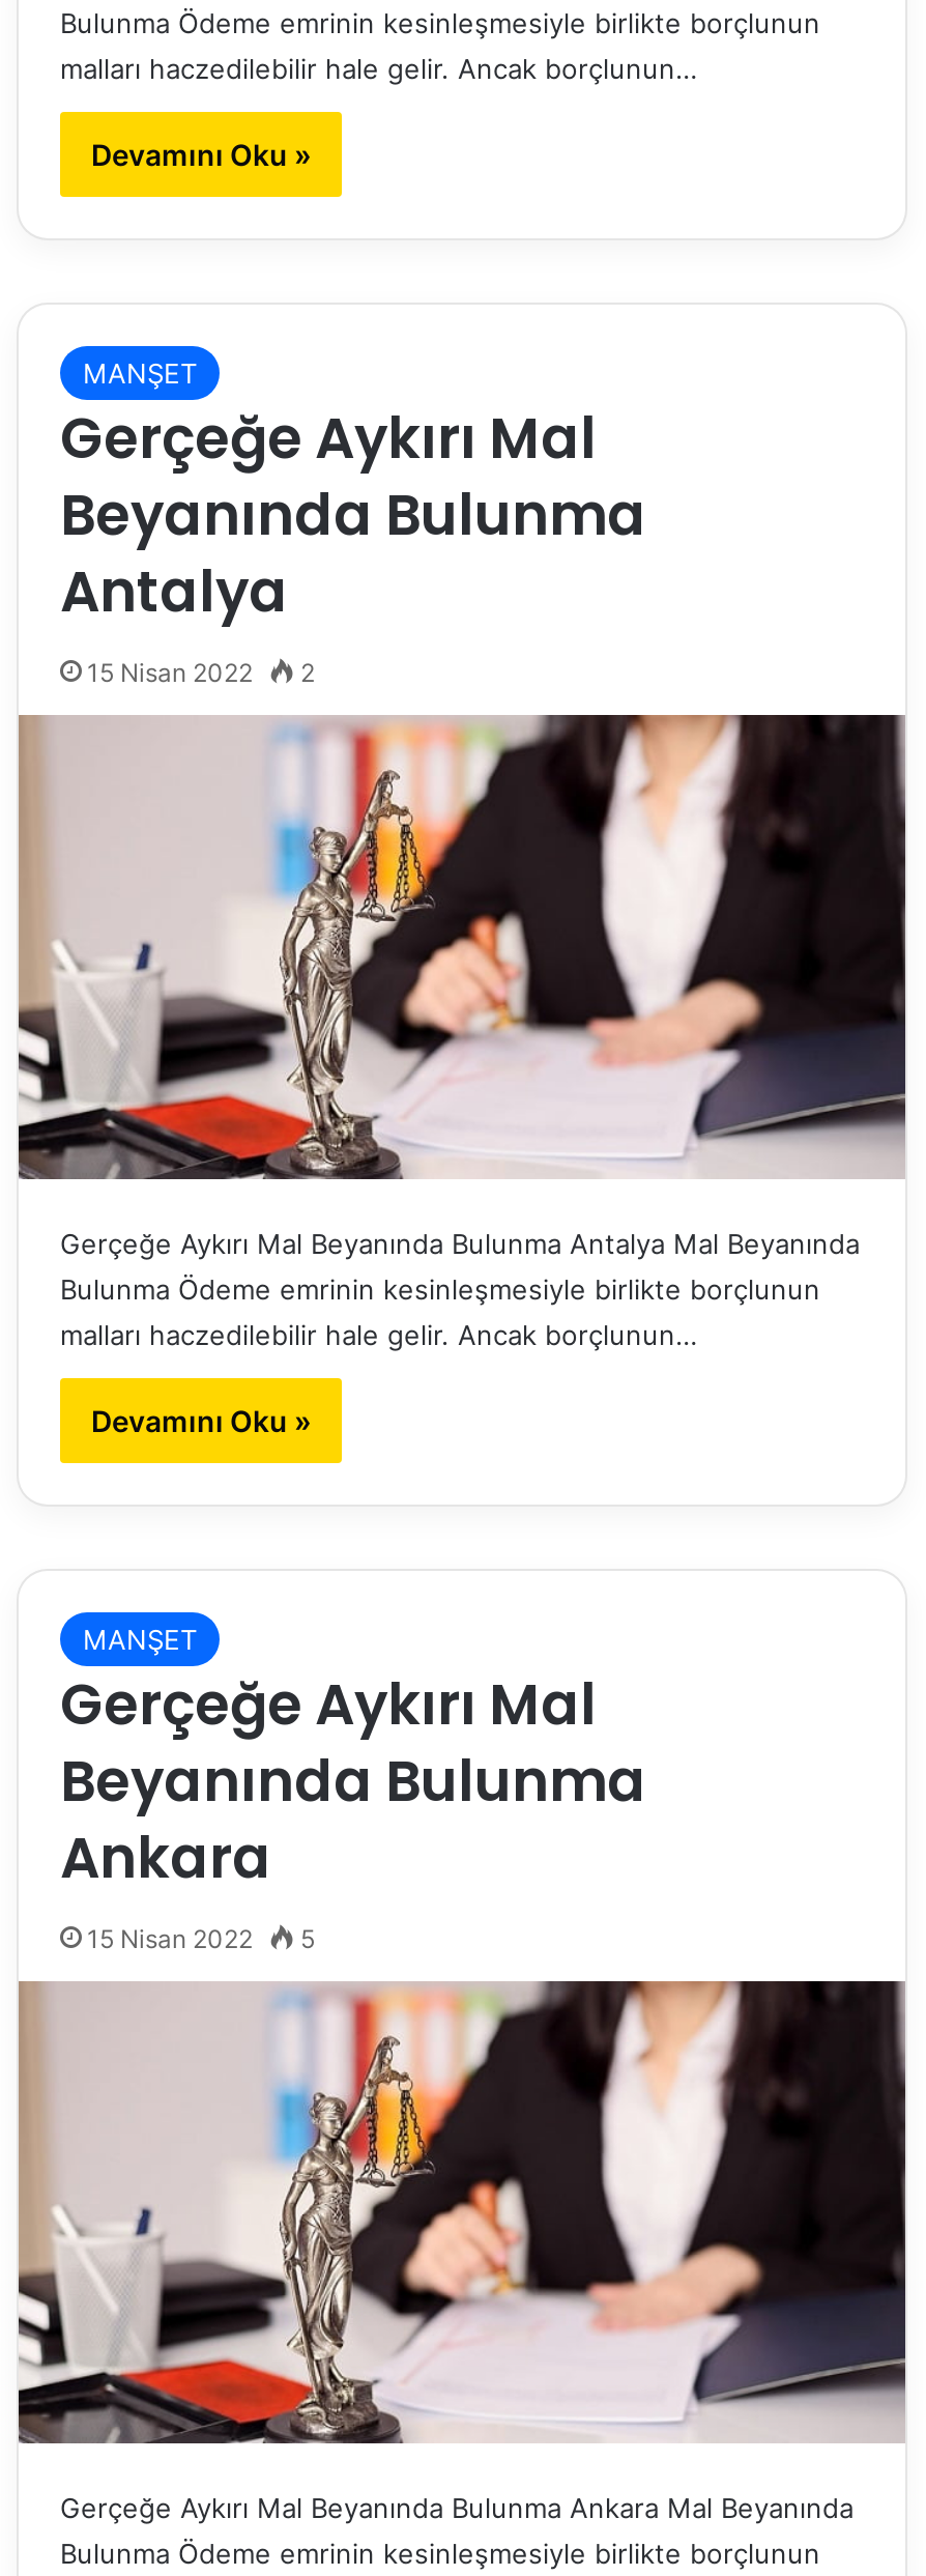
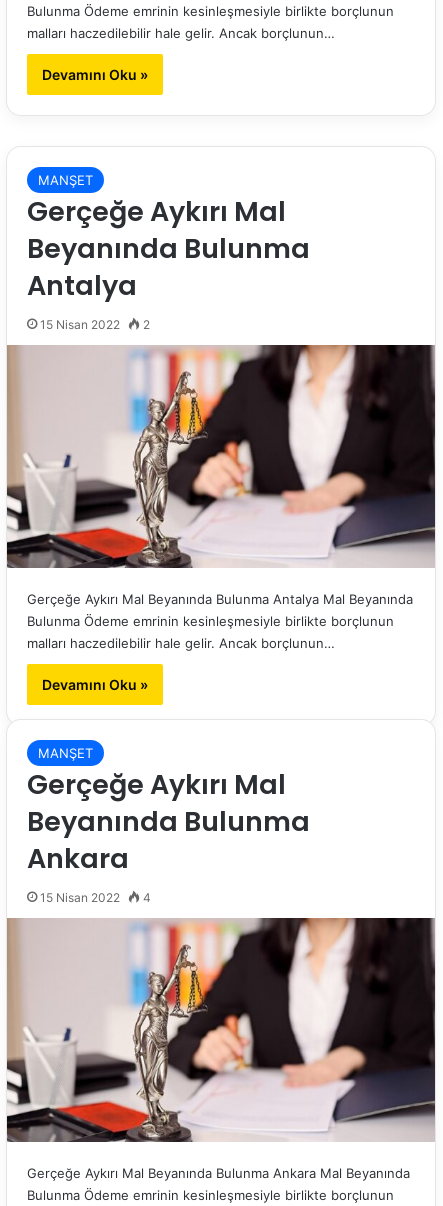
[87,1922,315,1953] 15 Nisan 2022 5 -> [40,890,151,905] 15 Nisan 2022 4

